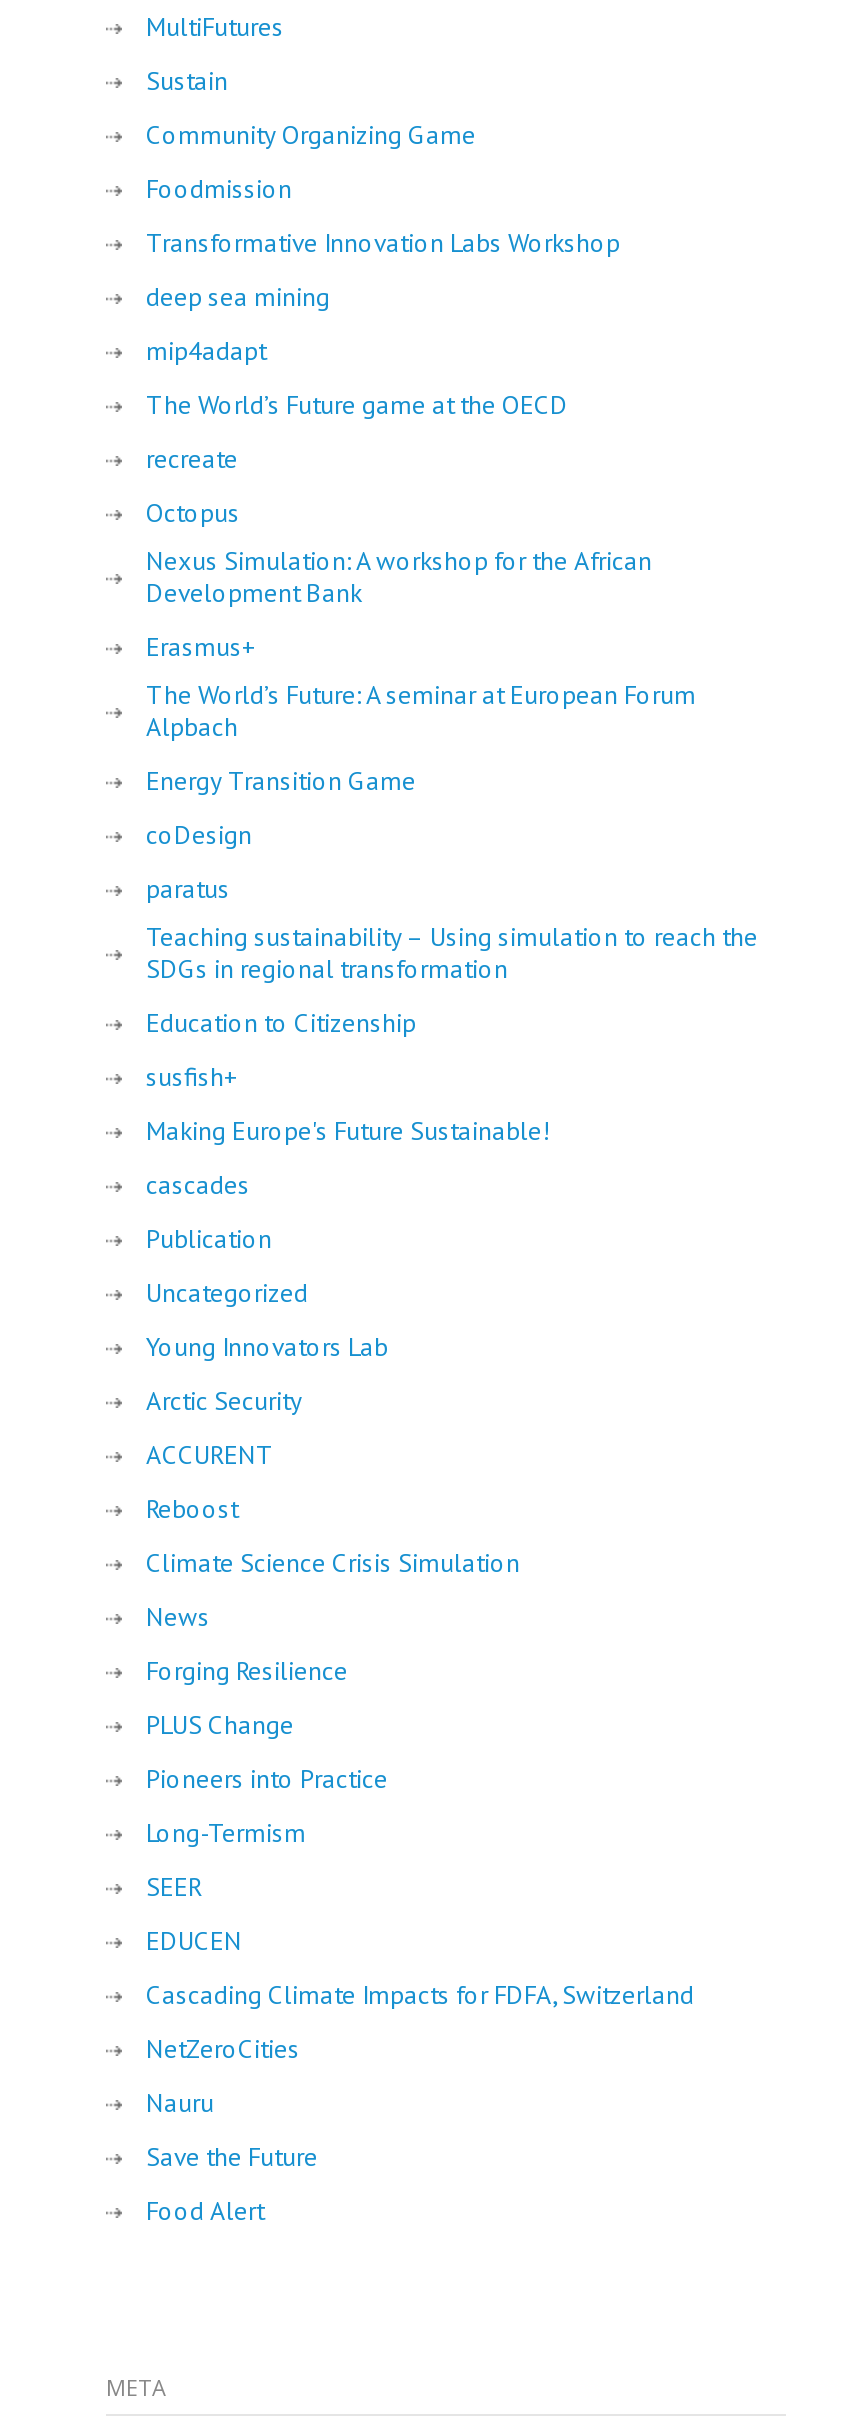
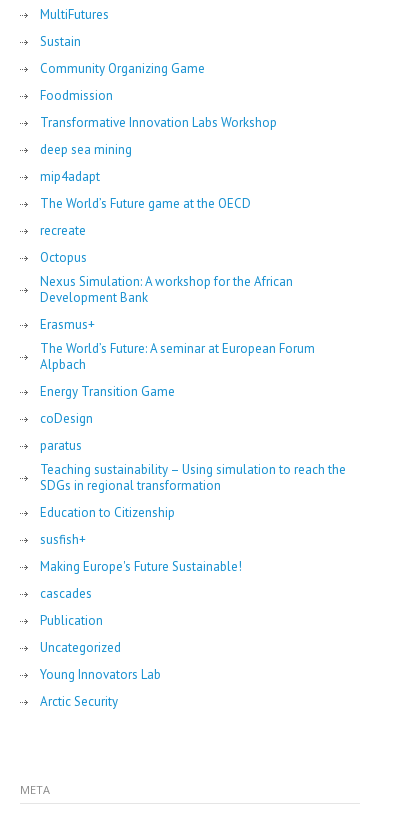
[146,1438,694,2228] ACCURENT | Reboost | Climate Science Crisis Simulation | News | Forging Resilience | PLUS Change | Pioneers into Practice | Long-Termism | SEER | EDUCEN | Cascading Climate Impacts for FDFA, Switzerland | NetZeroCities | Nauru | Save the Future | Food Alert -> none

